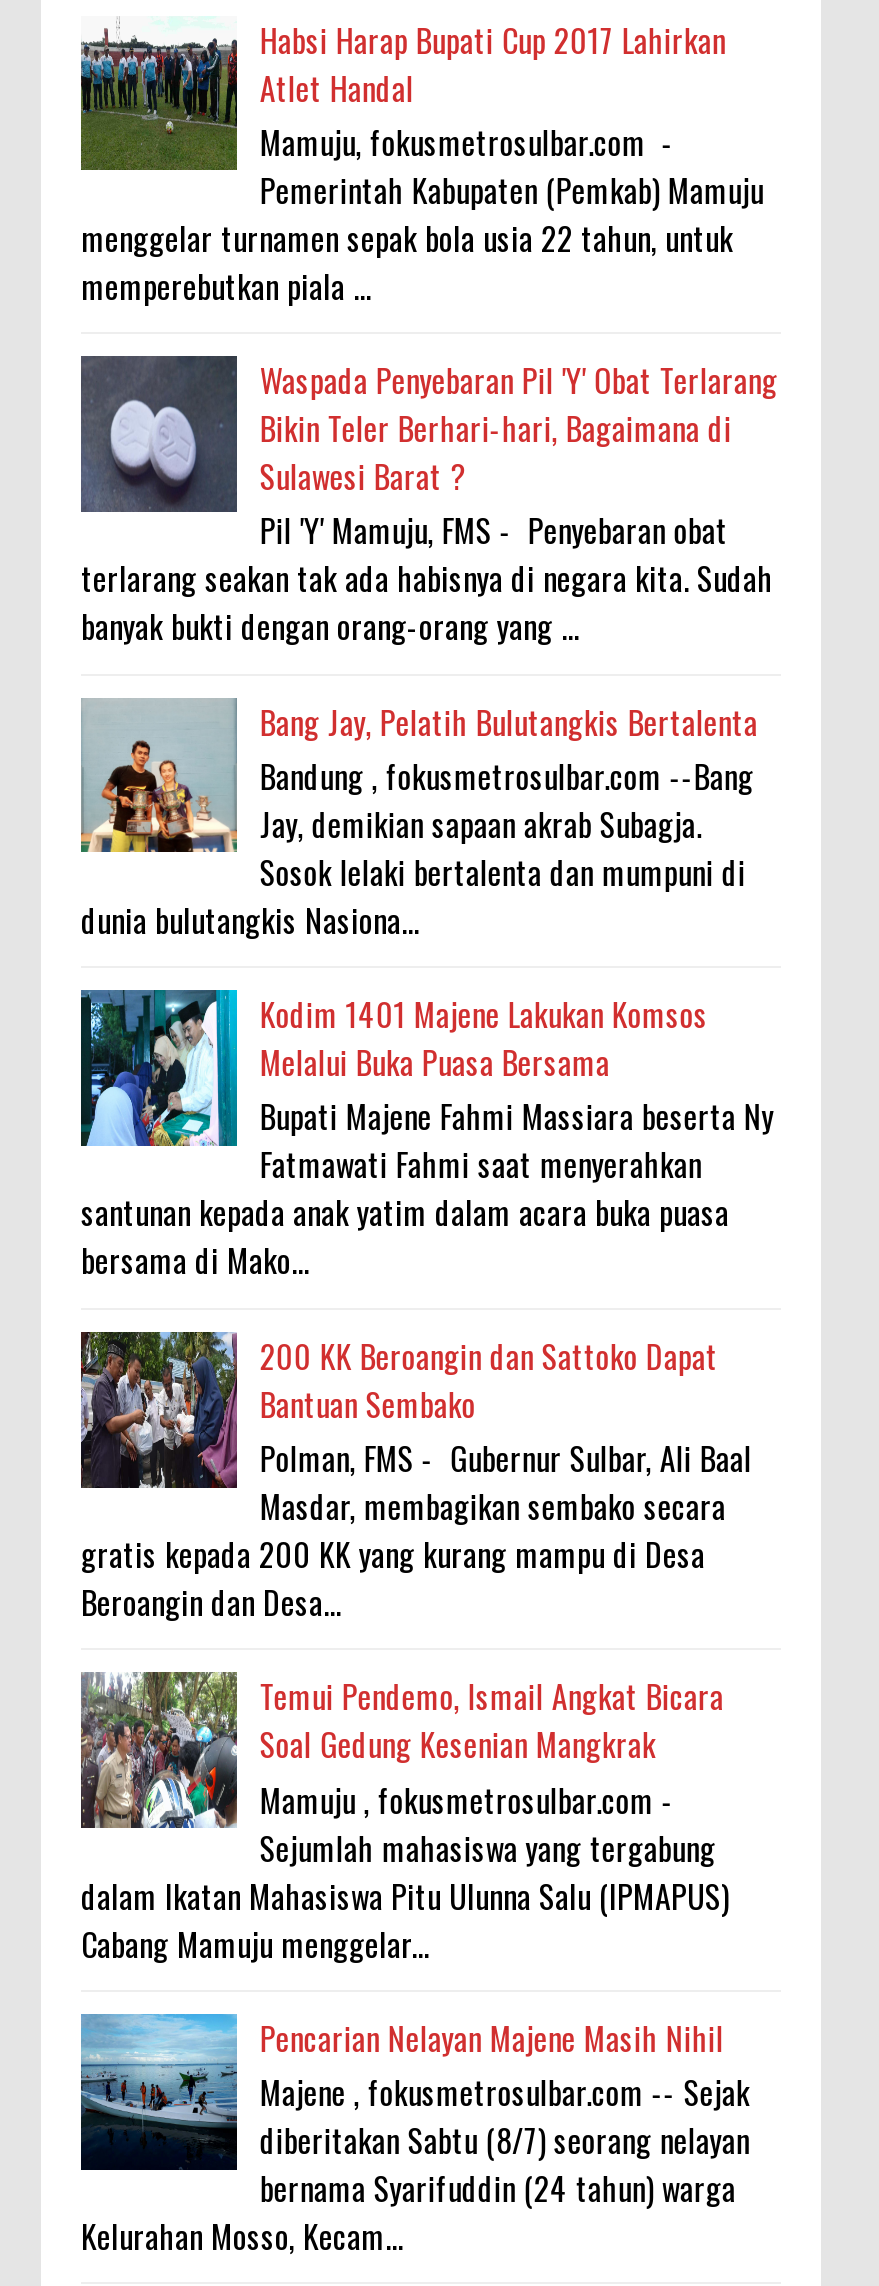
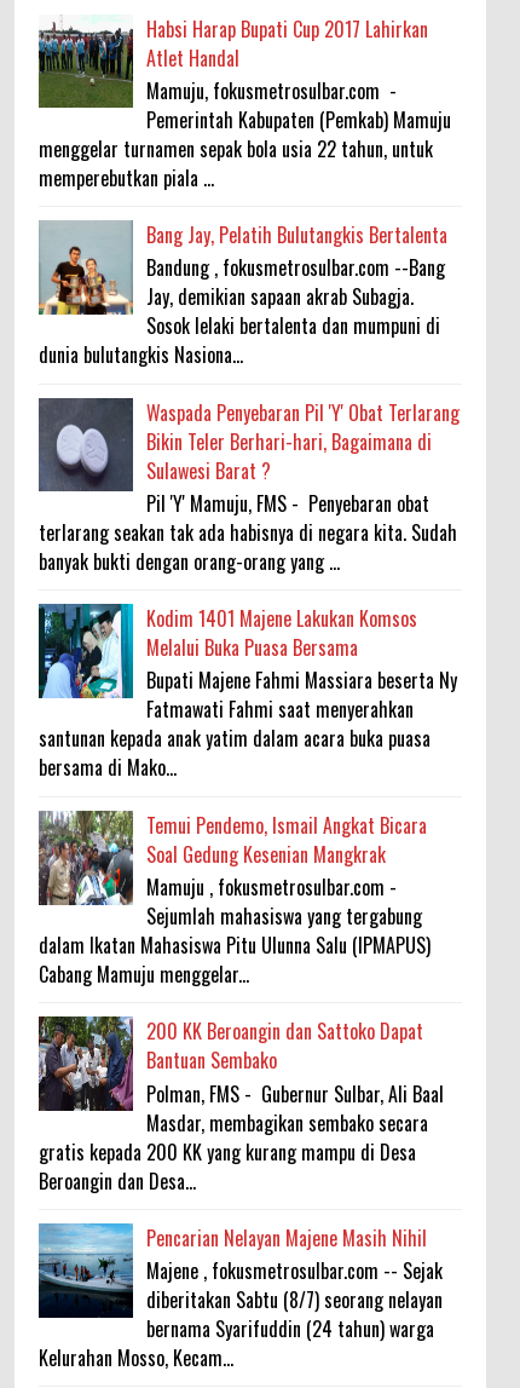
moved [81,354,778,651] -> [39,396,460,576]: [image] | Waspada Penyebaran Pil 'Y' Obat Terlarang | Bikin Teler Berhari-hari, Bagaimana di | Sulawesi Barat ? | Pil 'Y' Mamuju, FMS - Penyebaran obat | terlarang seakan tak ada habisnya di negara kita. Sudah | banyak bukti dengan orang-orang yang ...
moved [79,697,758,944] -> [37,220,448,370]: [image] | Bang Jay, Pelatih Bulutangkis Bertalenta | Bandung , fokusmetrosulbar.com --Bang | Jay, demikian sapaan akrab Subagja. | Sosok lelaki bertalenta dan mumpuni di | dunia bulutangkis Nasiona...
moved [79,1330,752,1626] -> [37,1015,444,1195]: [image] | 200 KK Beroangin dan Sattoko Dapat | Bantuan Sembako | Polman, FMS - Gubernur Sulbar, Ali Baal | Masdar, membagikan sembako secara | gratis kepada 200 KK yang kurang mampu di Desa | Beroangin dan Desa...
moved [77,1668,729,1967] -> [36,807,431,989]: [image] | Temui Pendemo, Ismail Angkat Bicara | Soal Gedung Kesenian Mangkrak | Mamuju , fokusmetrosulbar.com - | Sejumlah mahasiswa yang tergabung | dalam Ikatan Mahasiswa Pitu Ulunna Salu (IPMAPUS) | Cabang Mamuju menggelar...

